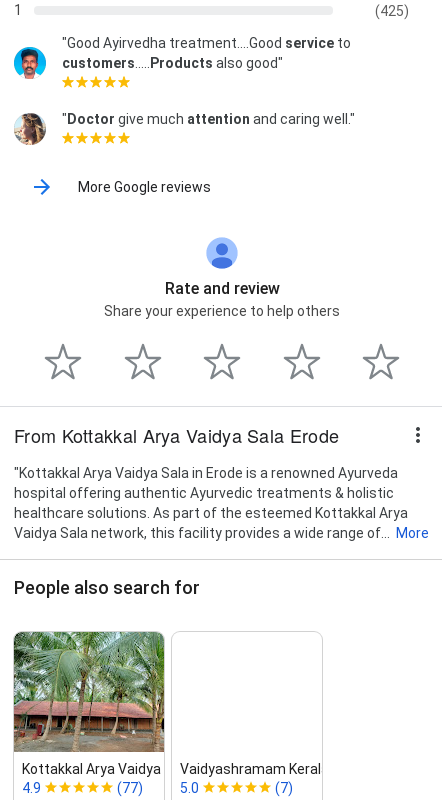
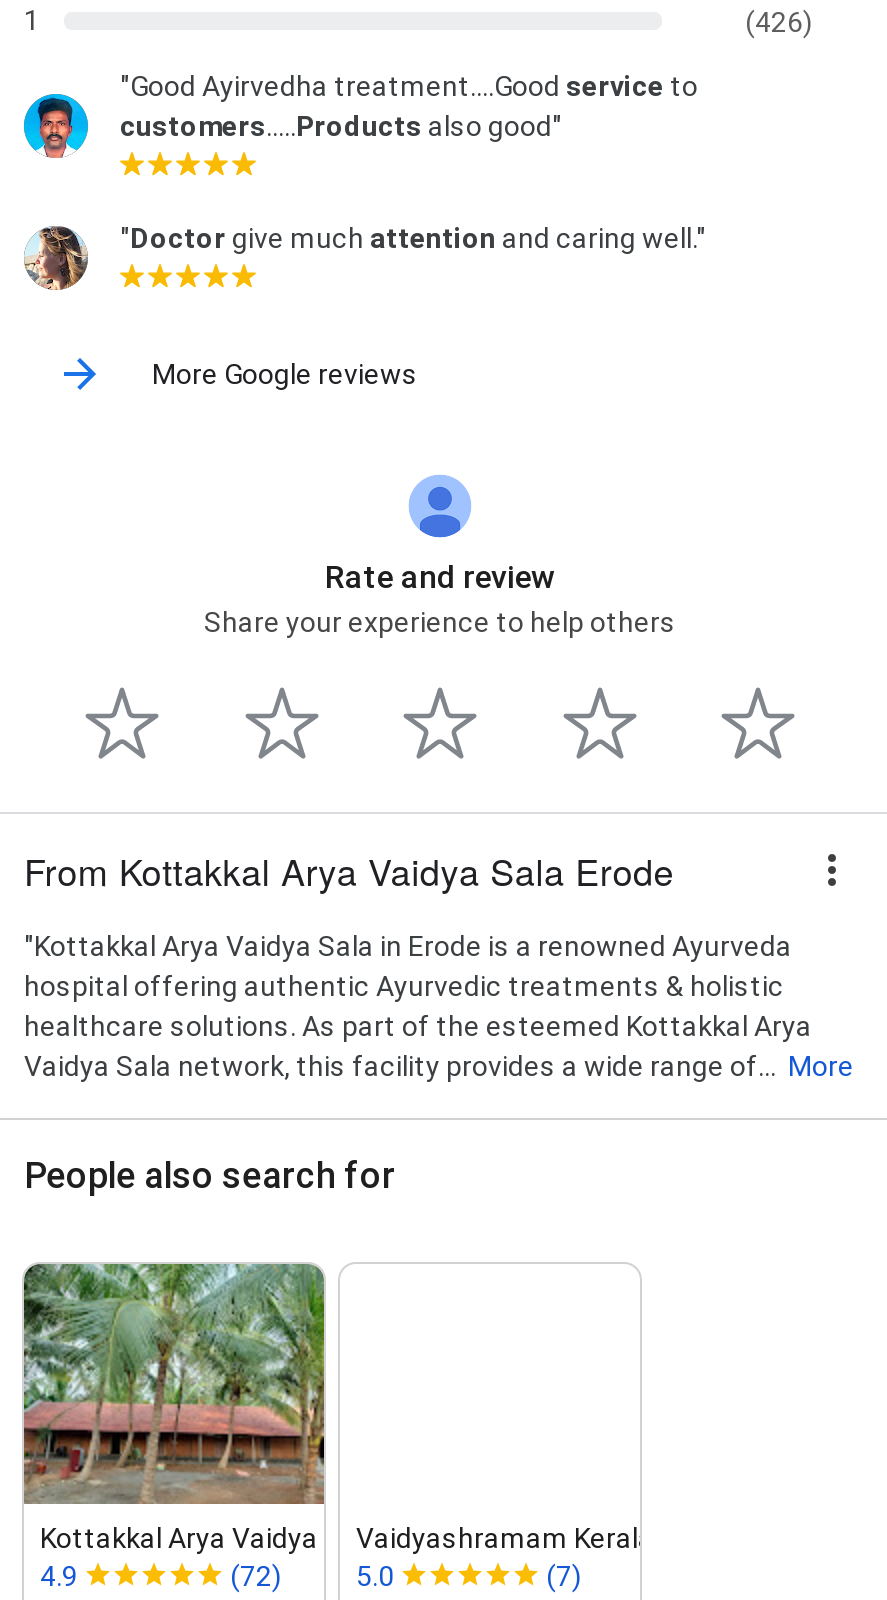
[374,3,408,19] (425) -> [745,5,813,37] (426)
[117,780,143,796] (77) -> [230,1559,282,1591] (72)

